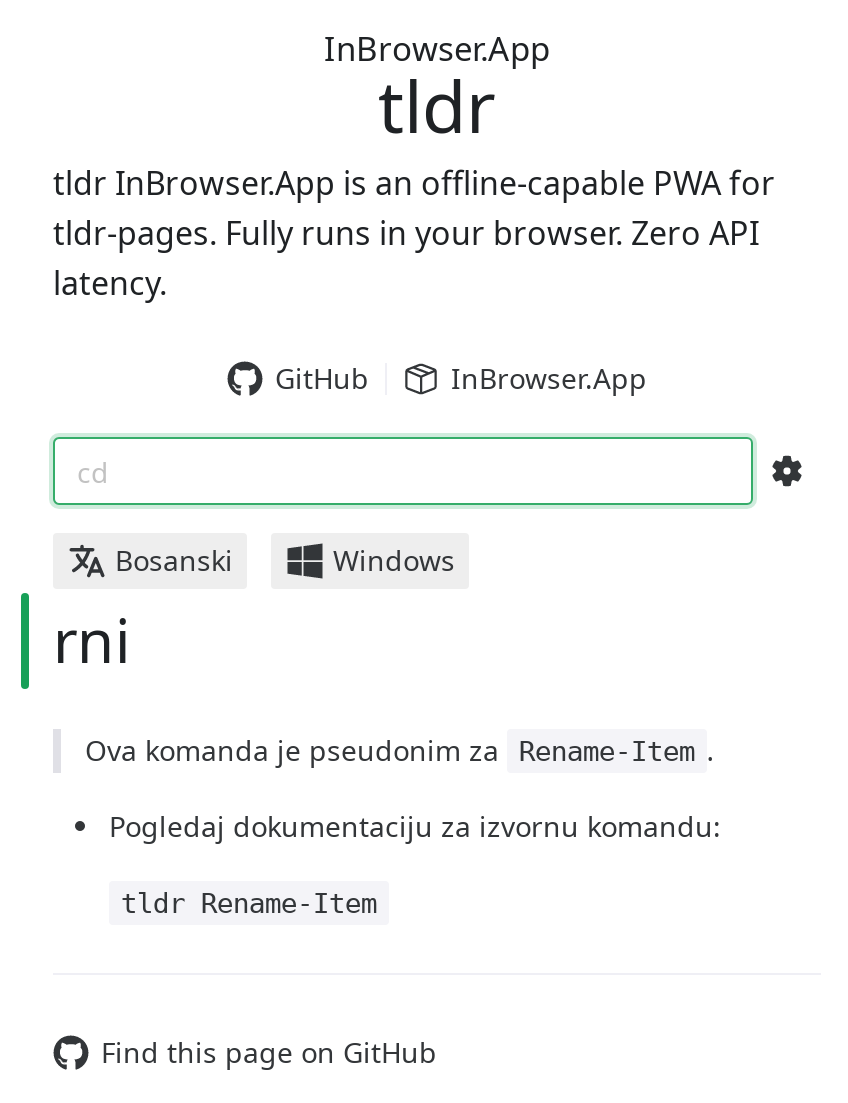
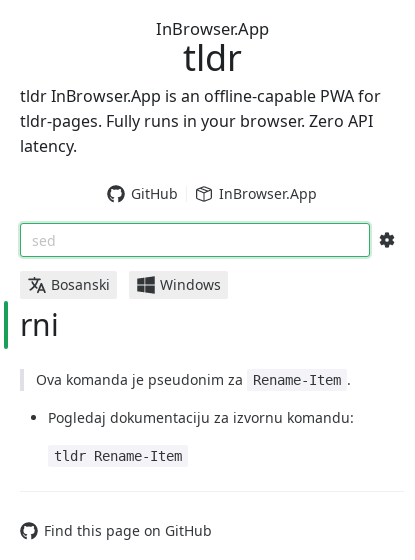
[77,452,109,490] cd -> [32,230,56,249] sed

